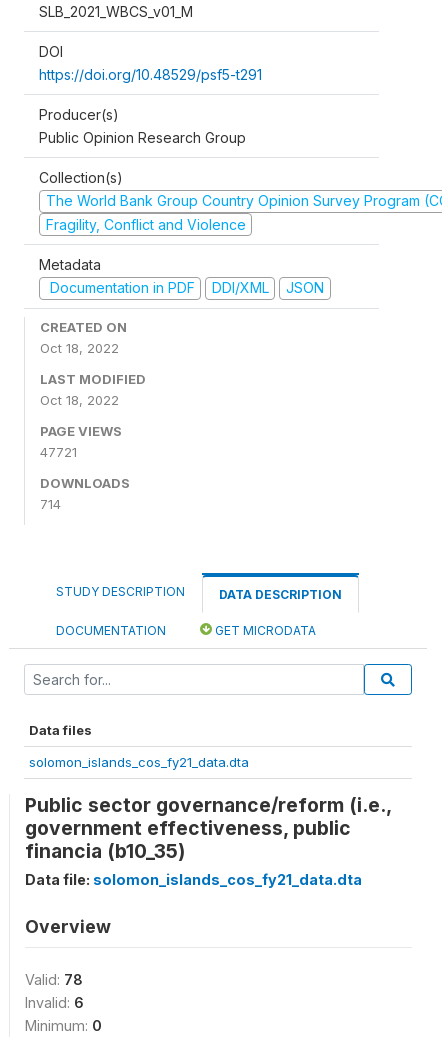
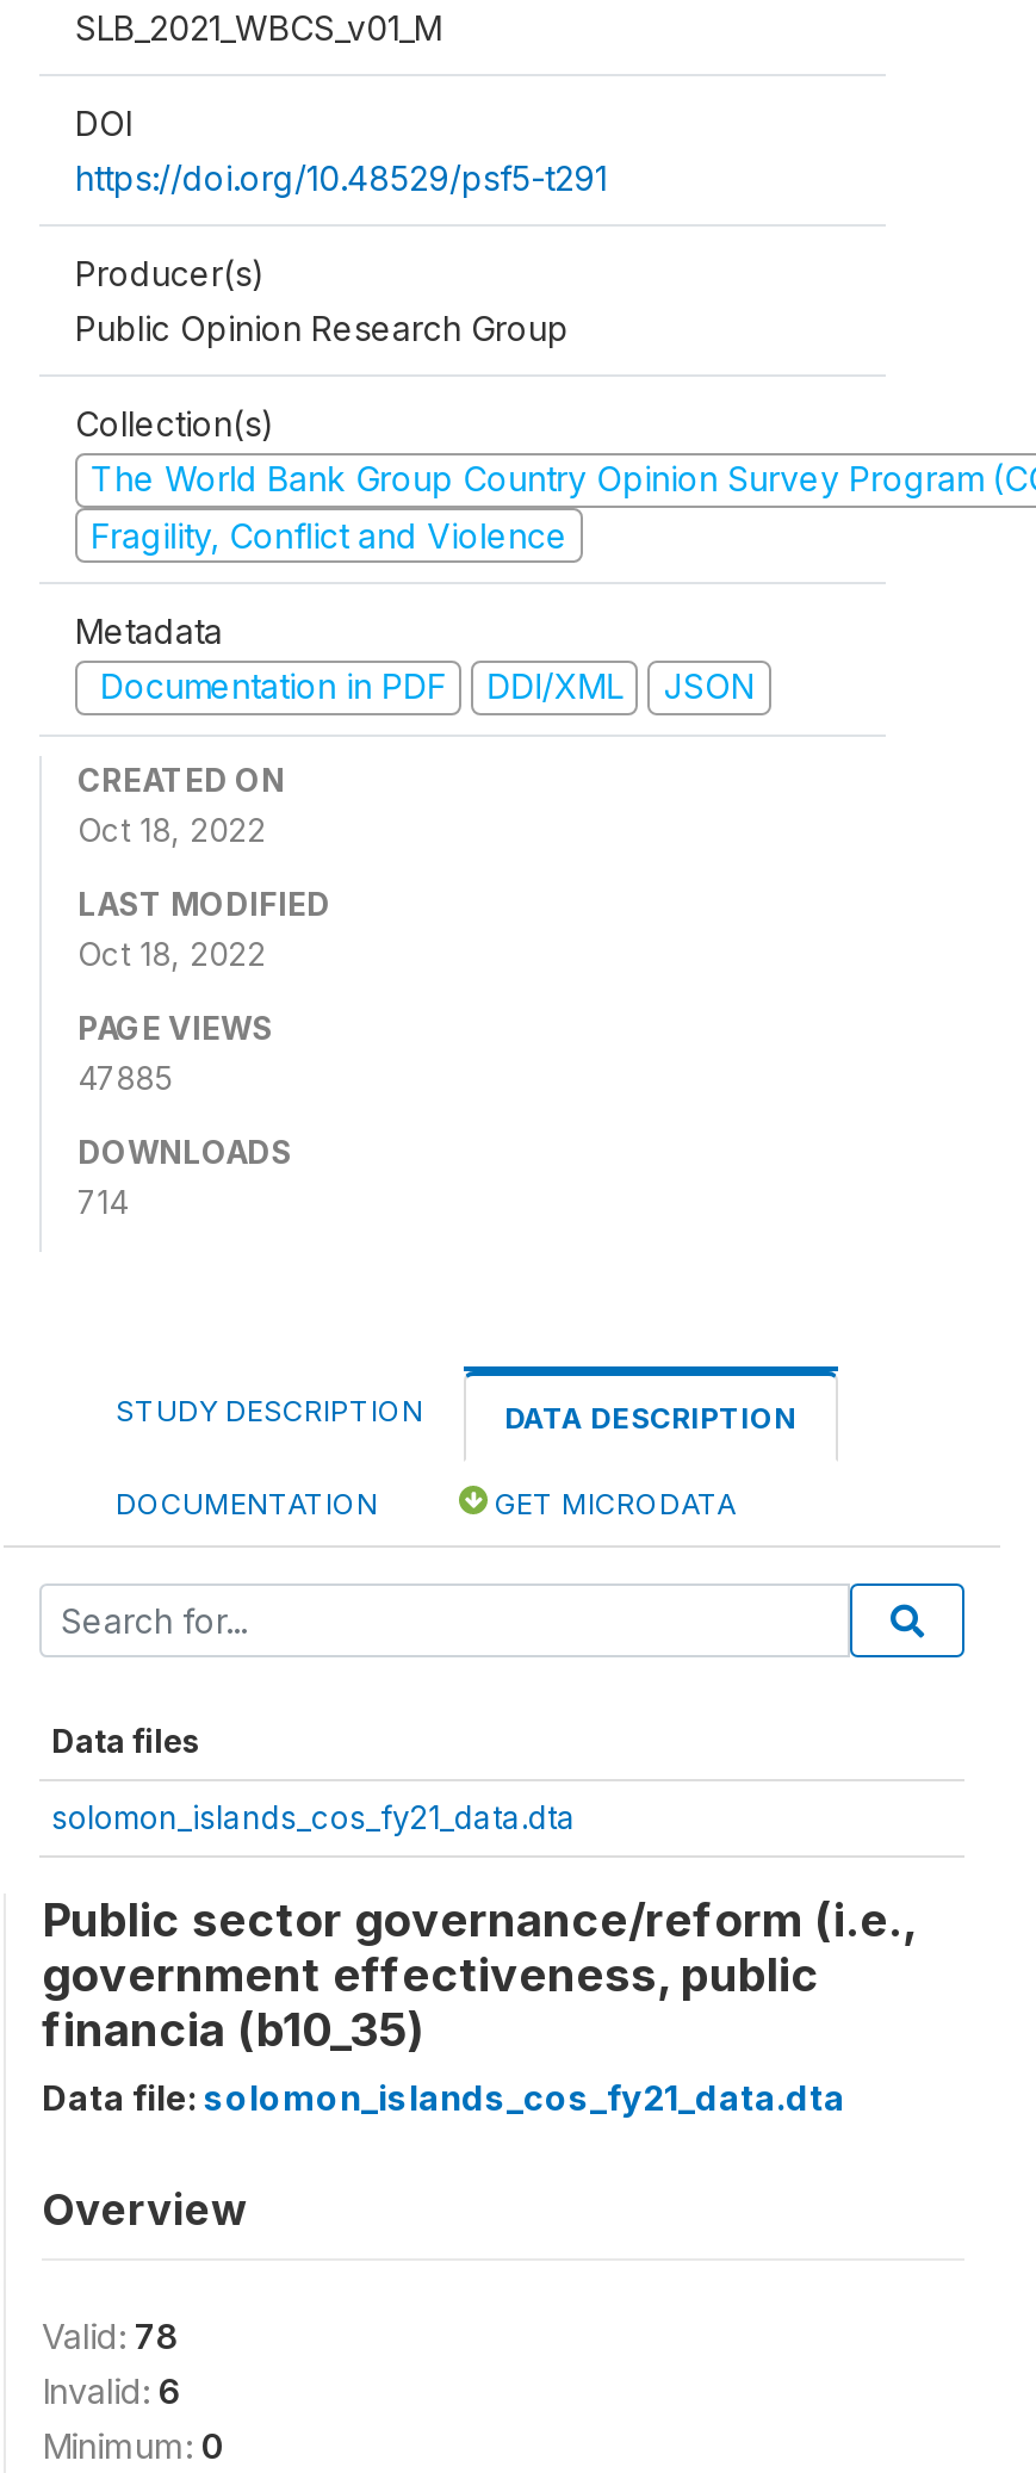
[40,443,77,459] 47721 -> [77,1058,173,1096] 47885

